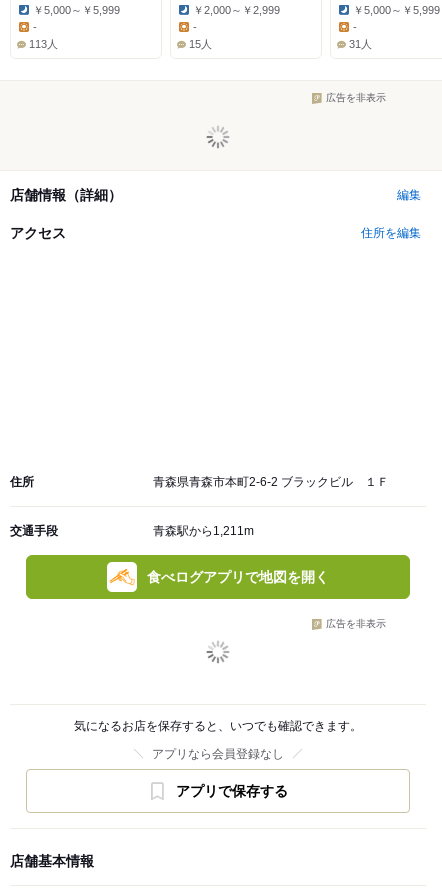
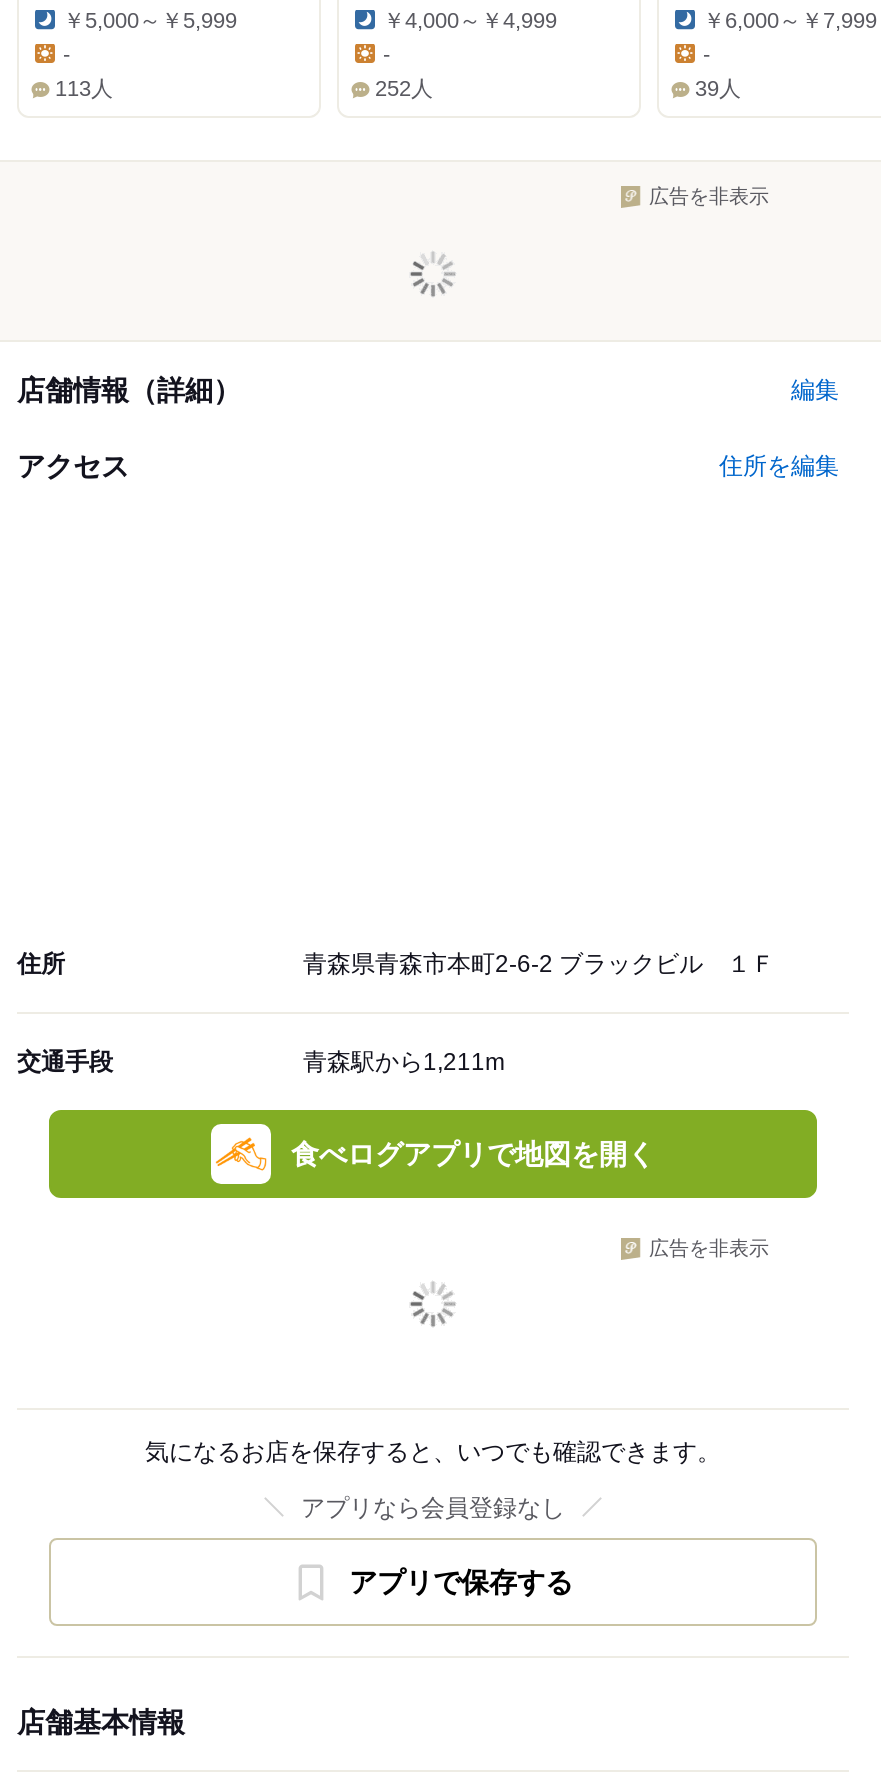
[193,4,280,16] ￥2,000～￥2,999 -> [383,9,557,33] ￥4,000～￥4,999
[353,4,440,16] ￥5,000～￥5,999 -> [703,9,877,33] ￥6,000～￥7,999
[189,38,212,50] 15人 -> [375,77,433,101] 252人
[349,38,372,50] 31人 -> [695,77,741,101] 39人

